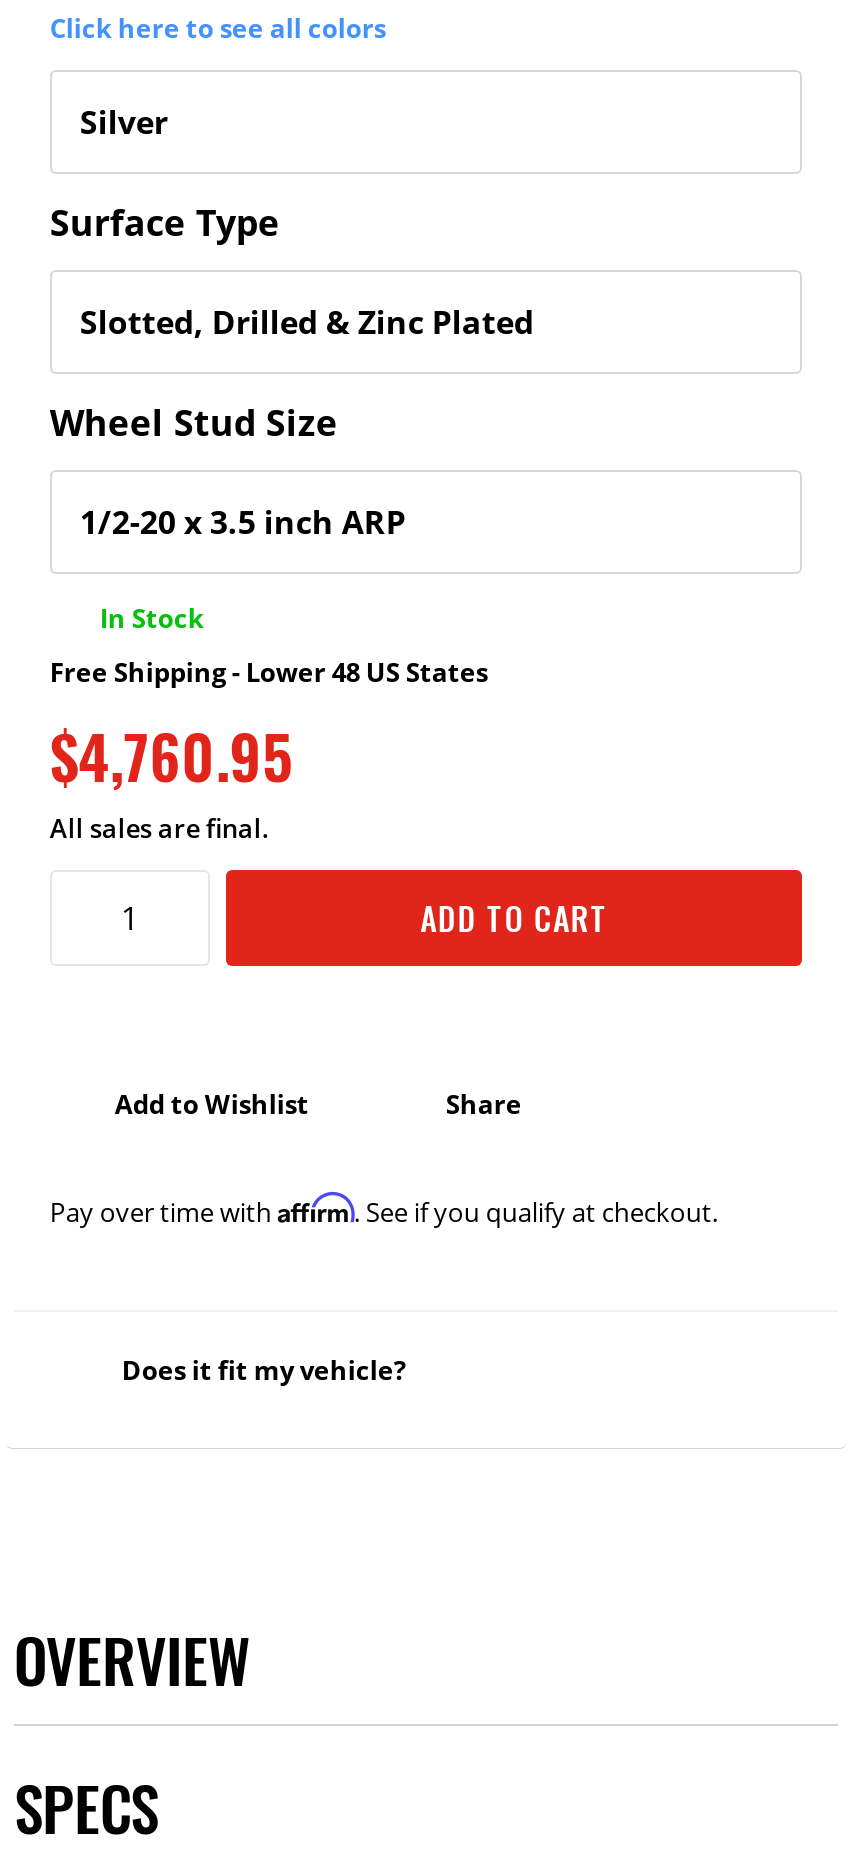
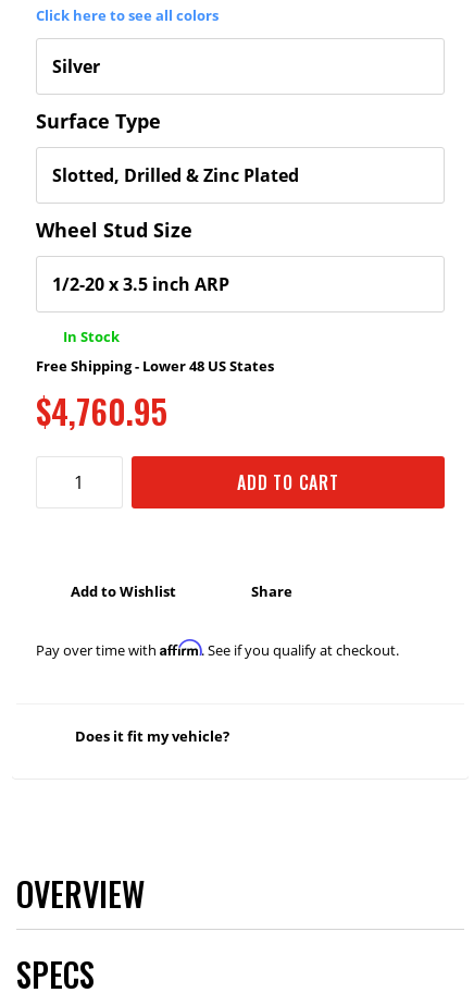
[50,809,270,845] All sales are final. -> none

